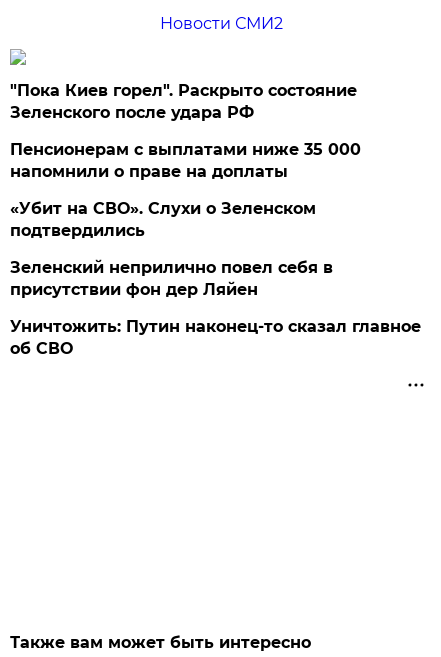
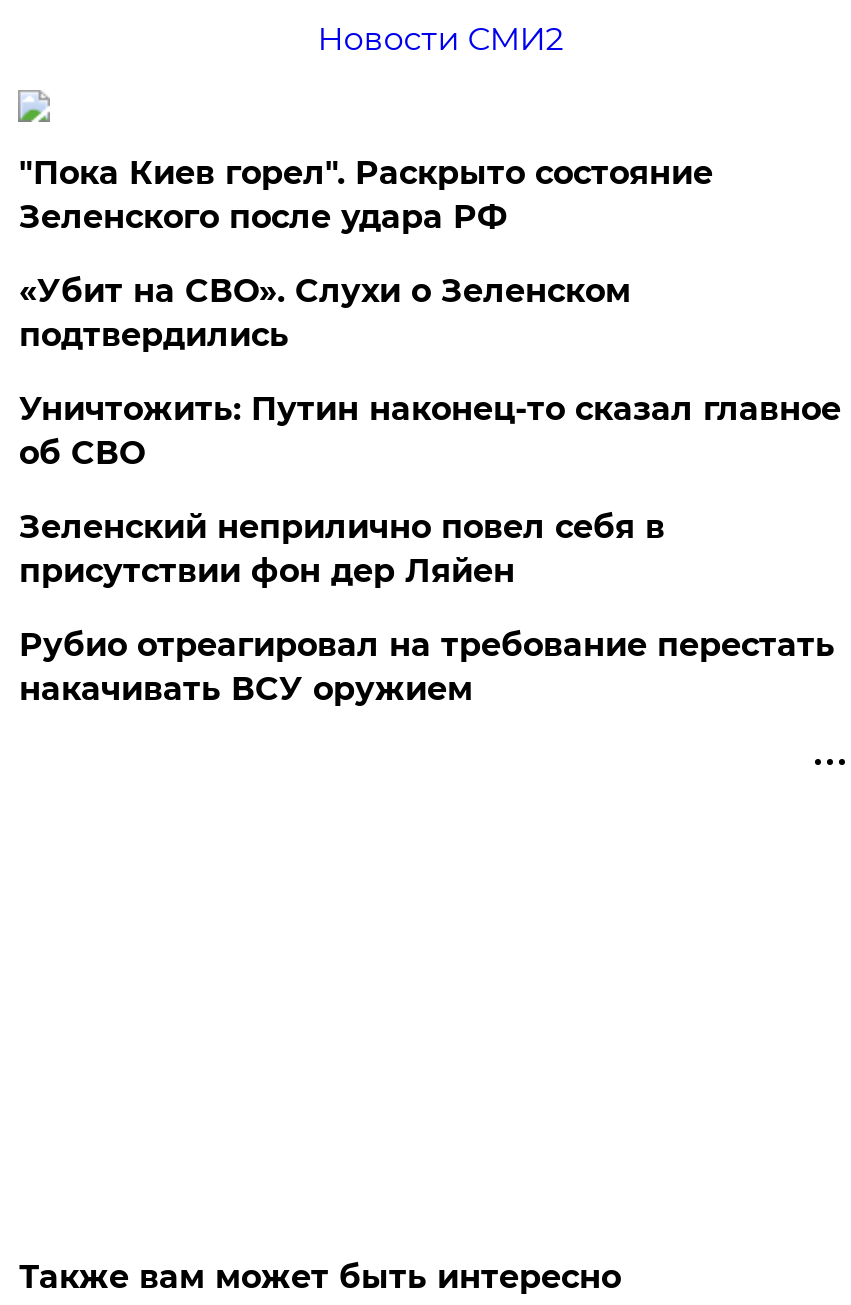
[10,140,361,181] Пенсионерам с выплатами ниже 35 000 | напомнили о праве на доплаты -> none
moved [10,199,316,240] -> [19,272,631,354]: «Убит на СВО». Слухи о Зеленском | подтвердились
none -> [19,626,835,708] Рубио отреагировал на требование перестать | накачивать ВСУ оружием
moved [10,317,421,358] -> [19,390,841,472]: Уничтожить: Путин наконец-то сказал главное | об СВО

